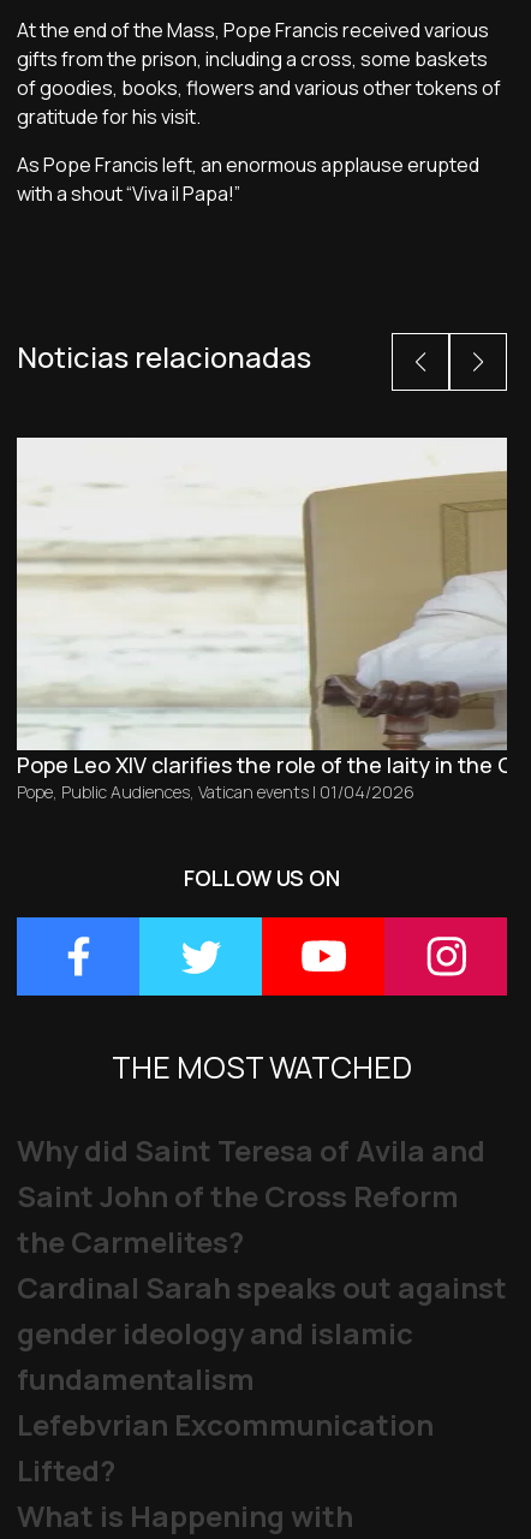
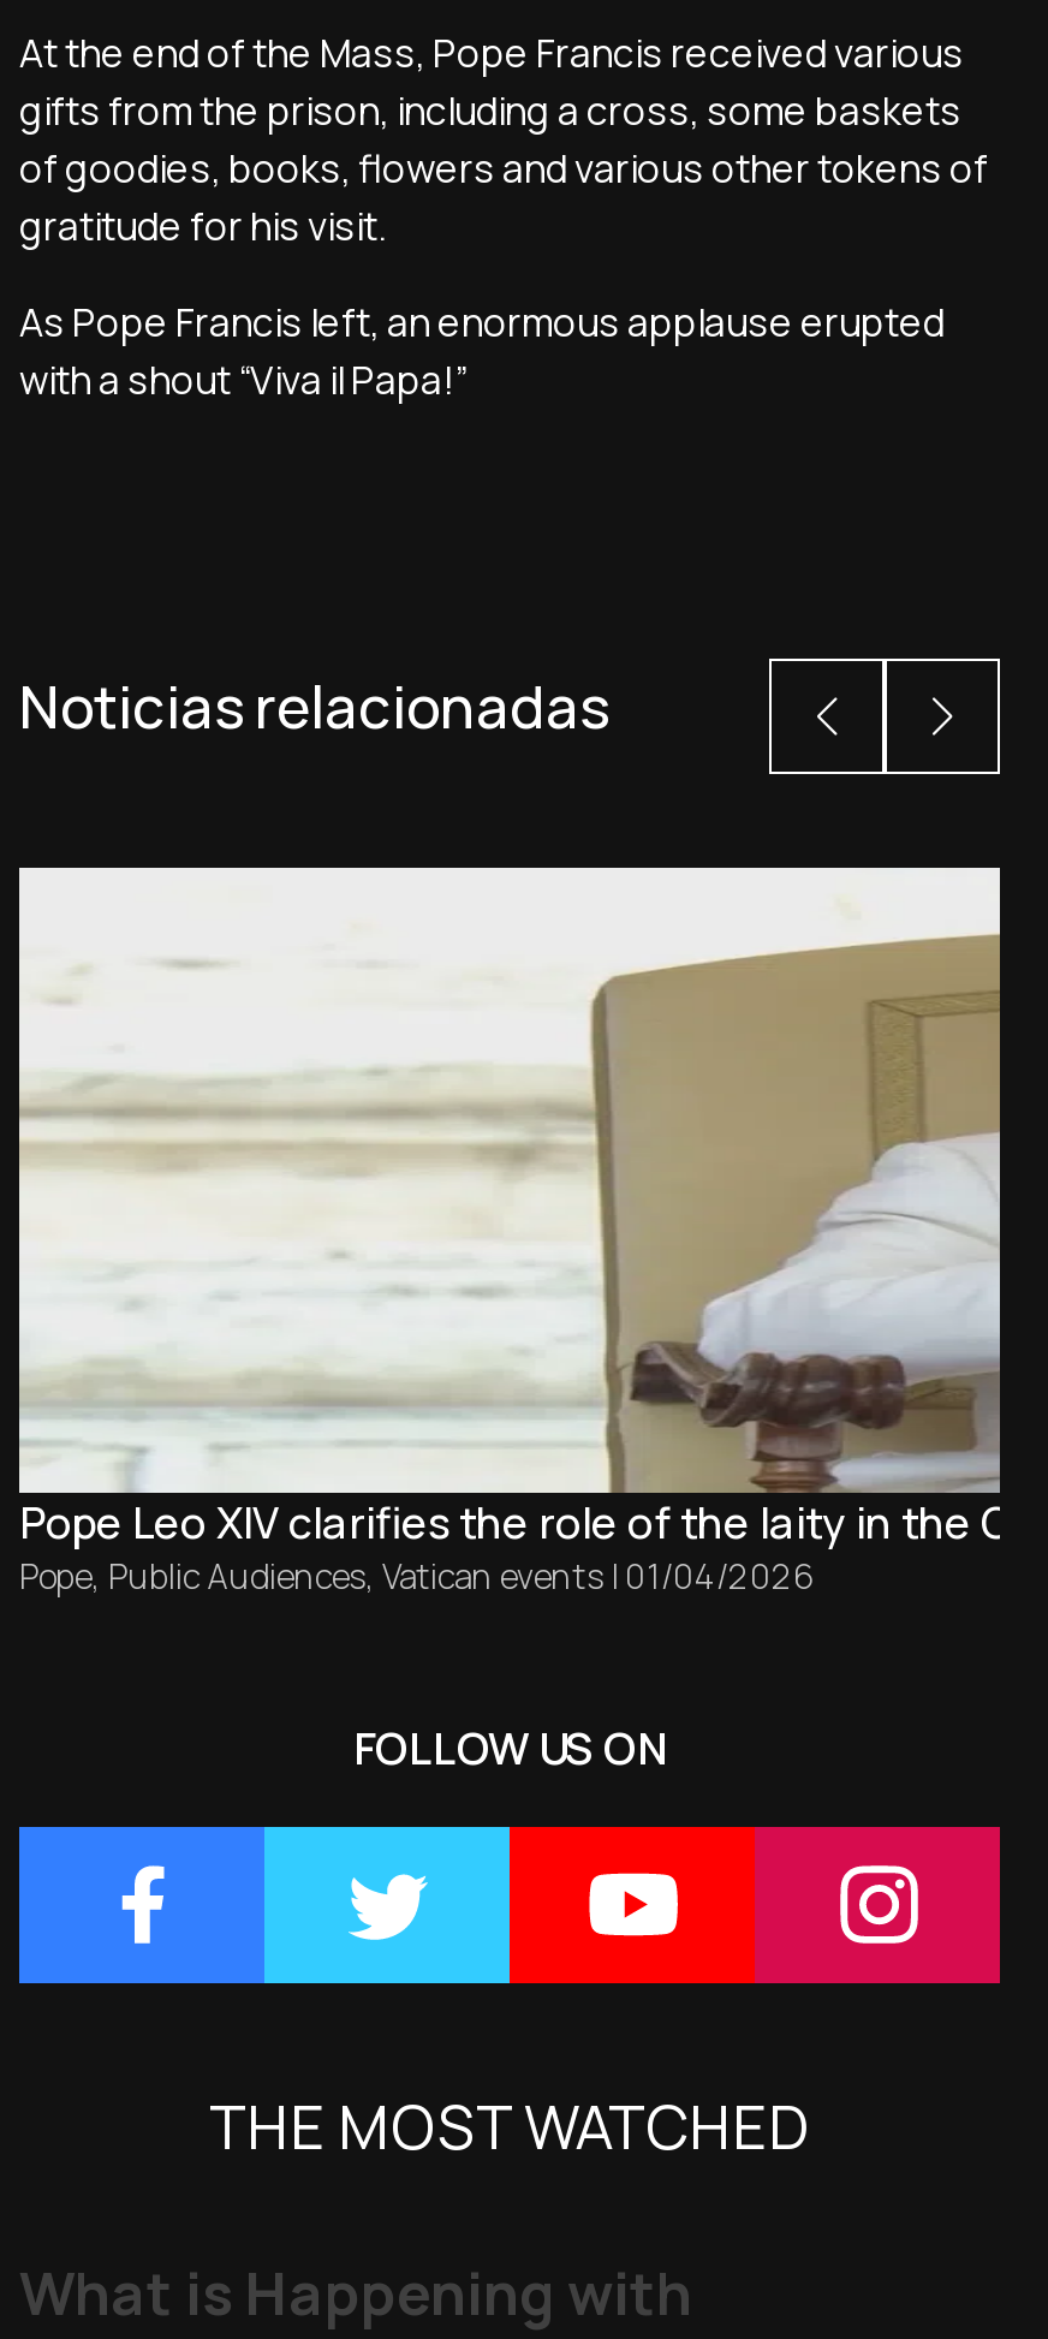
[17,1130,507,1490] Why did Saint Teresa of Avila and | Saint John of the Cross Reform | the Carmelites? | Cardinal Sarah speaks out against | gender ideology and islamic | fundamentalism | Lefebvrian Excommunication | Lifted? -> none

